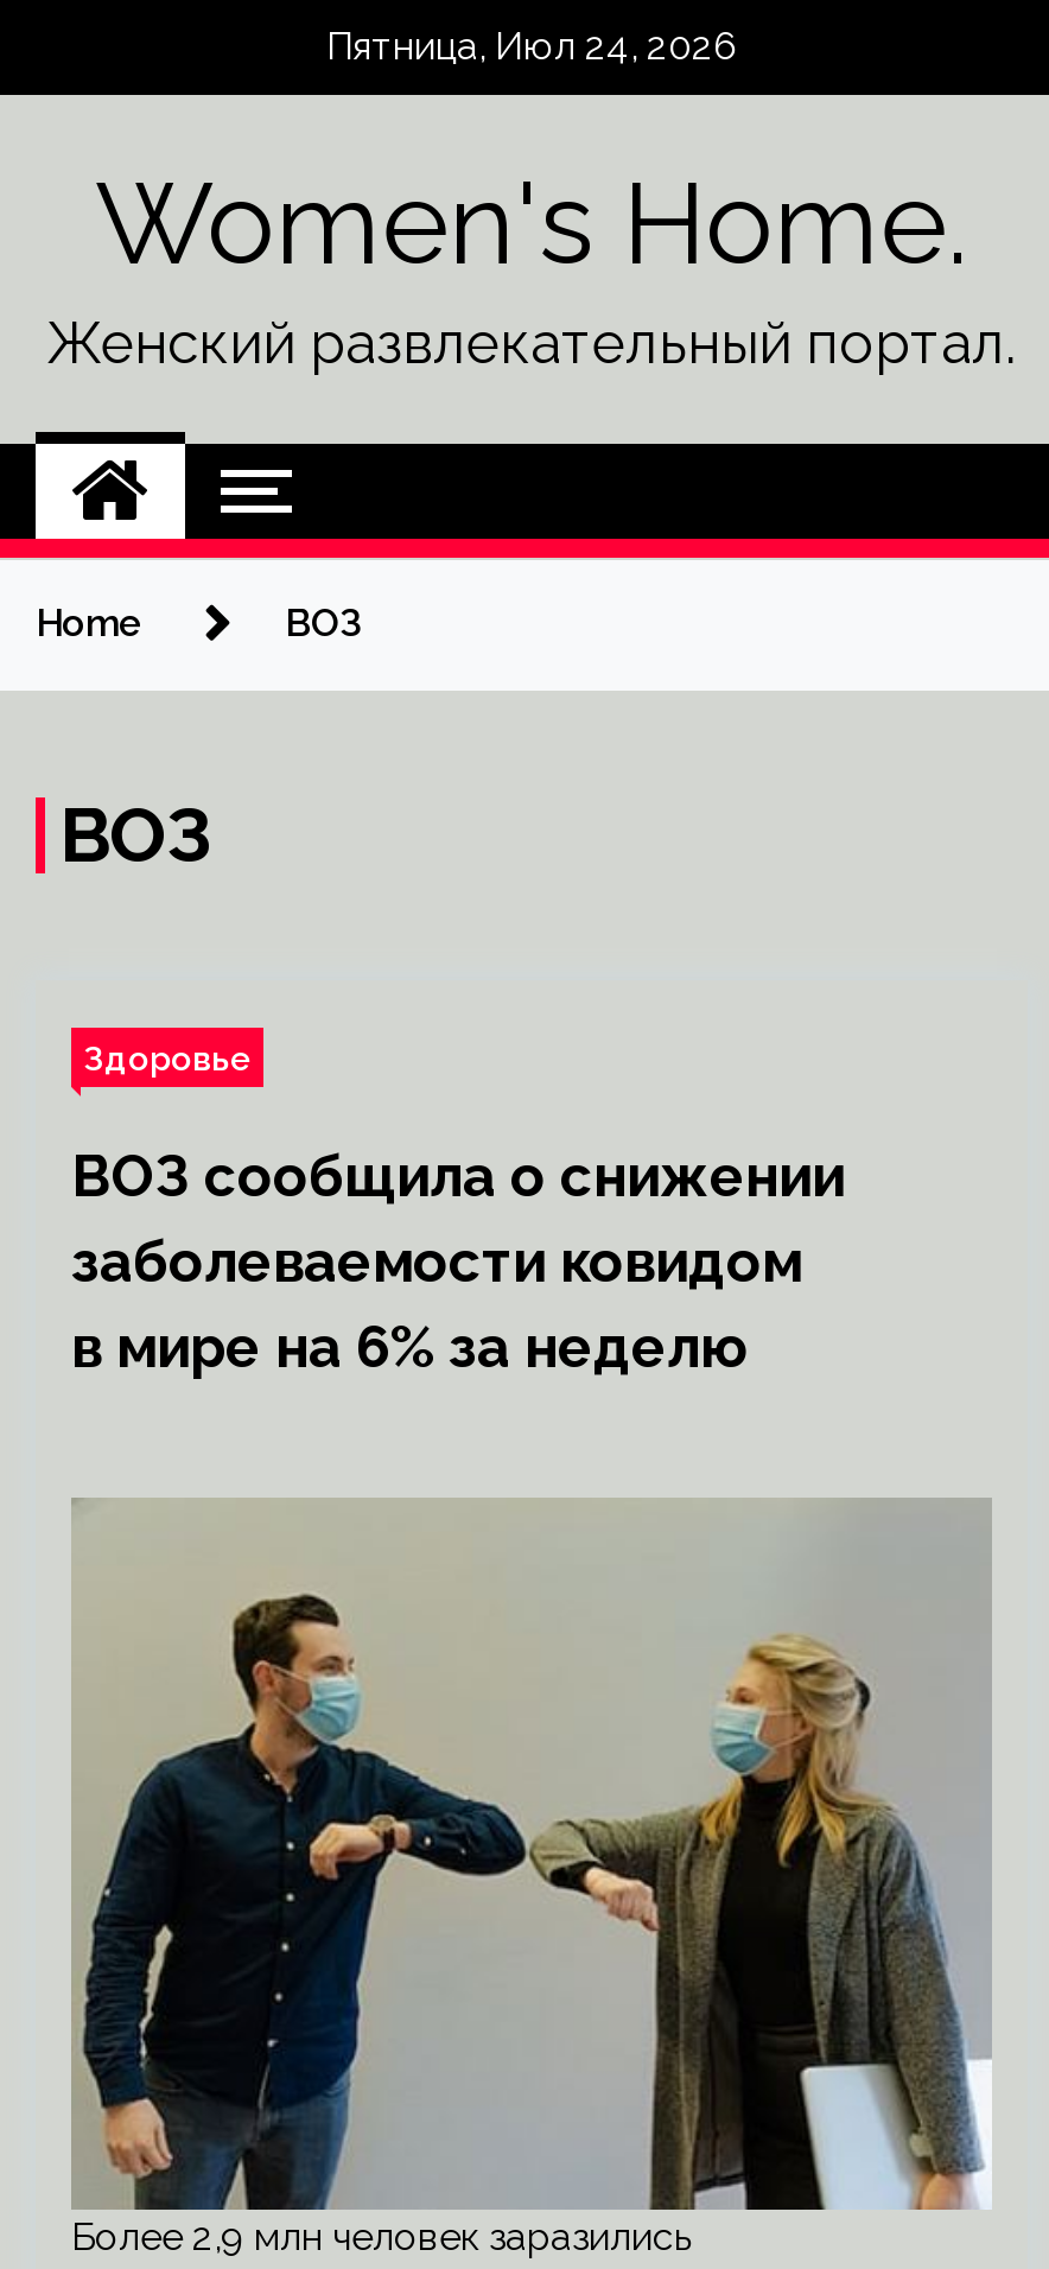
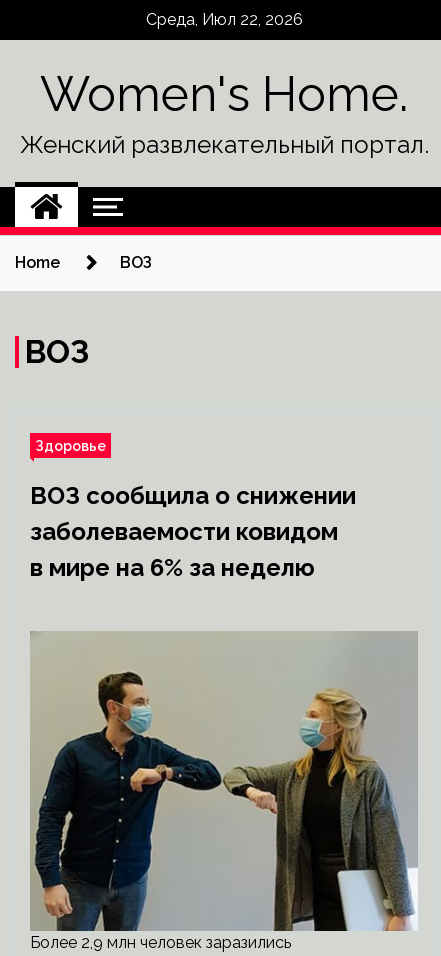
[326,24,737,69] Пятница, Июл 24, 2026 -> [145,10,302,29] Среда, Июл 22, 2026

